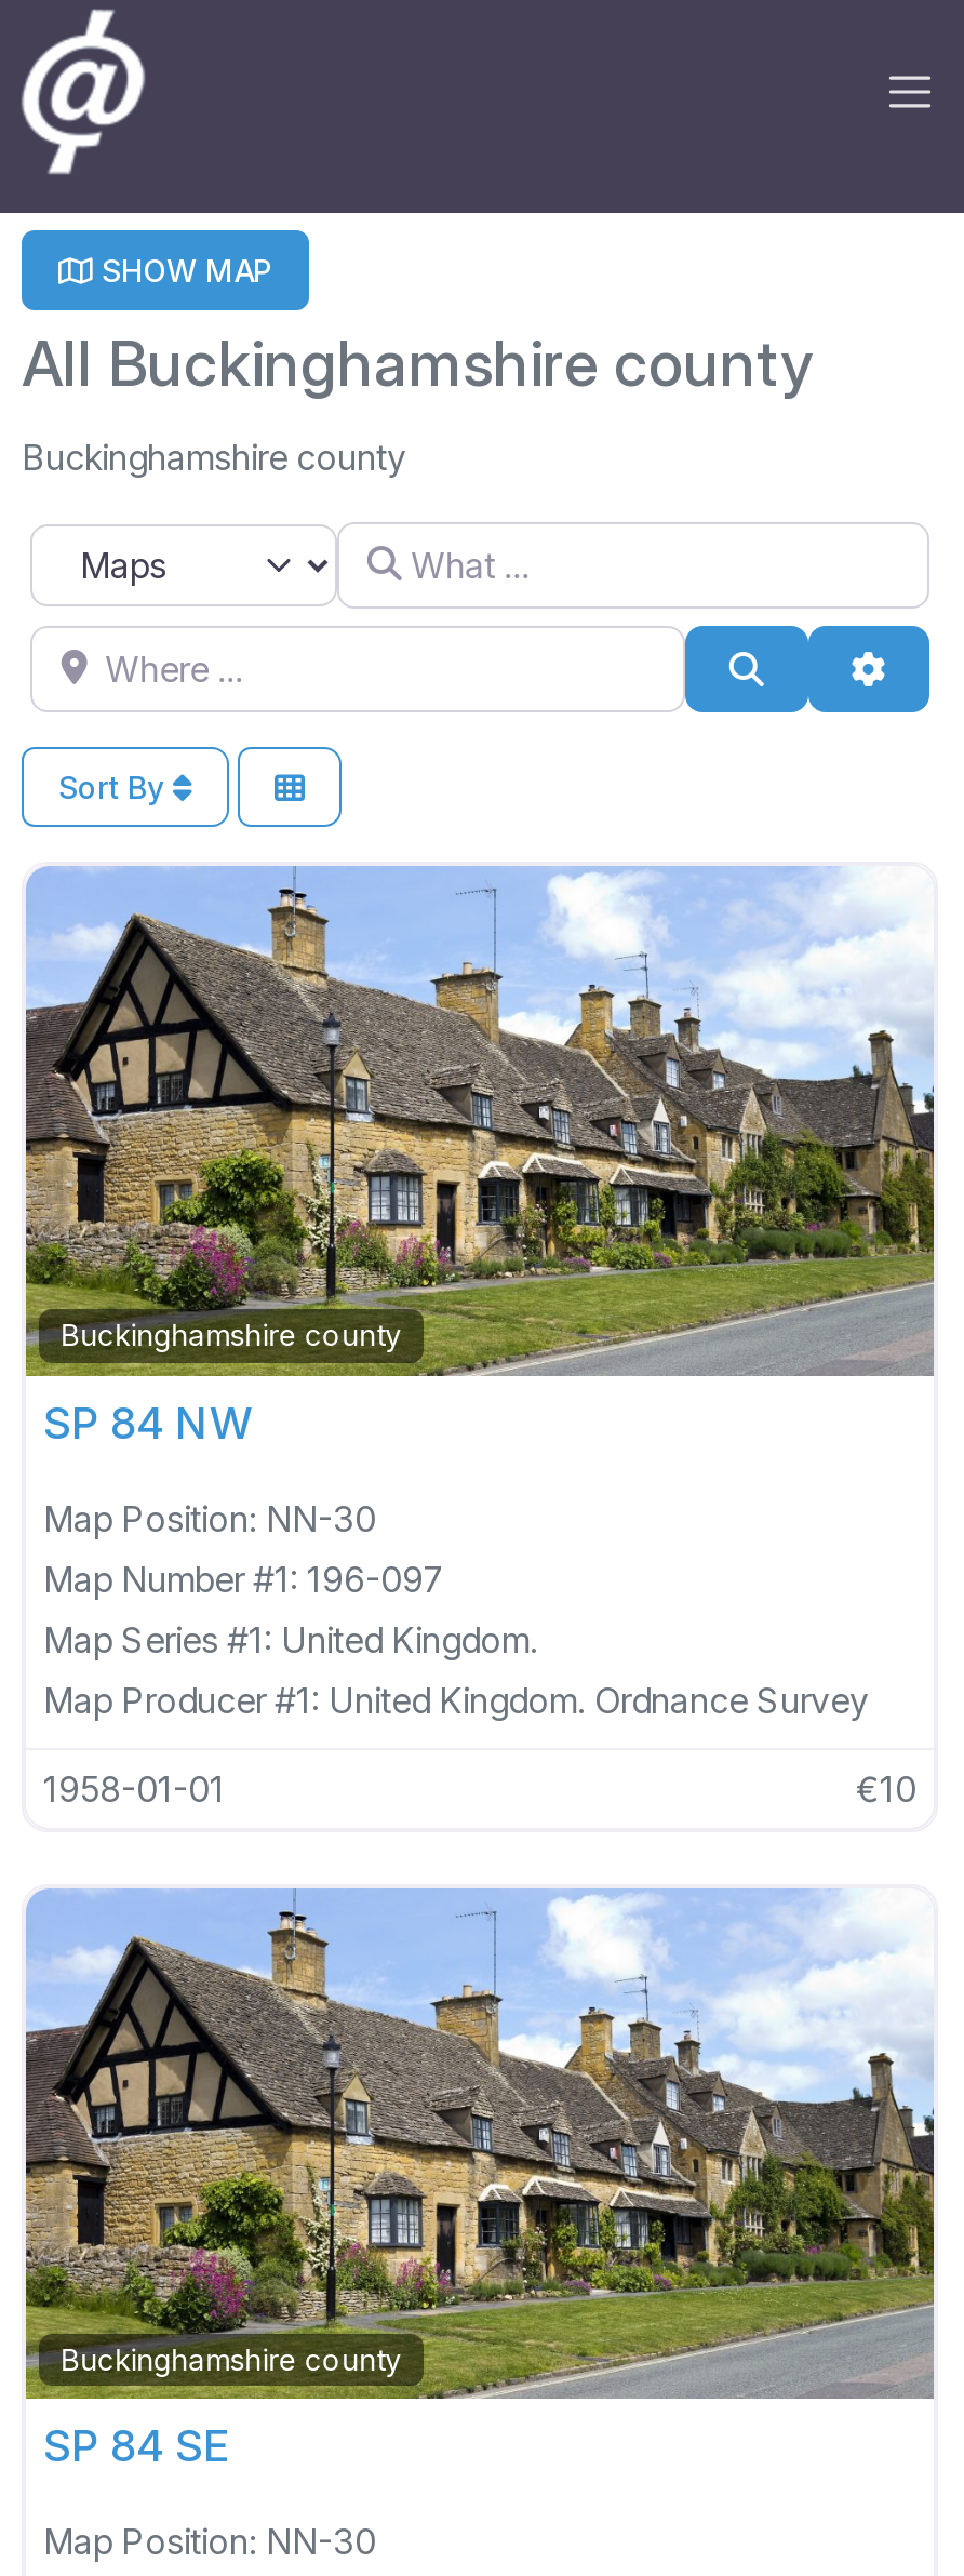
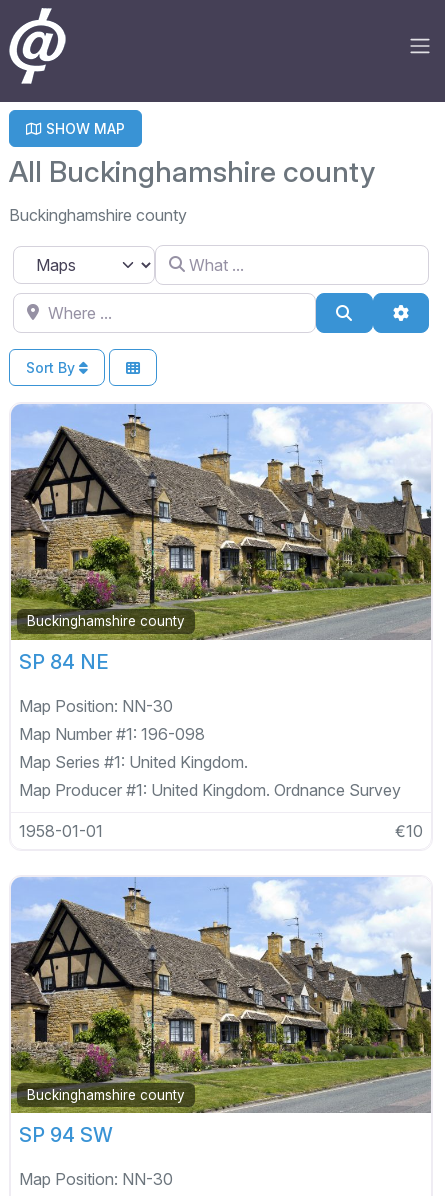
[43,1398,253,1450] SP 84 NW -> [19,650,109,674] SP 84 NE
[43,1558,445,1601] Map Number #1: 196-097 -> [19,724,205,744] Map Number #1: 196-098
[43,2421,231,2473] SP 84 SE -> [19,1123,113,1147] SP 94 SW

